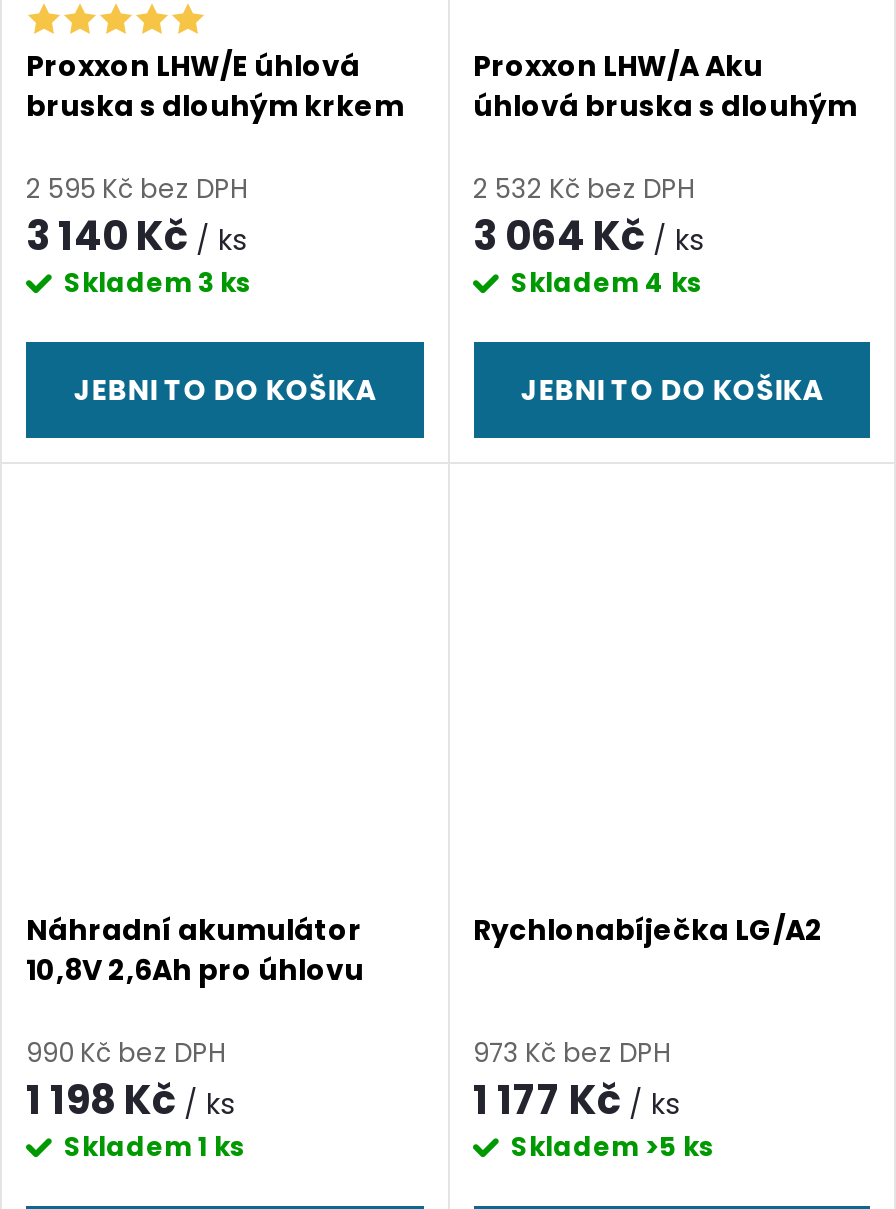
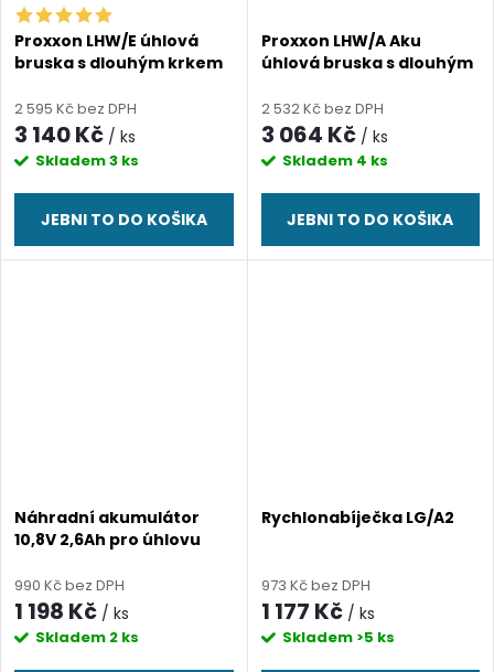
[64,1128,246,1166] Skladem 1 ks -> [35,627,139,648] Skladem 2 ks

